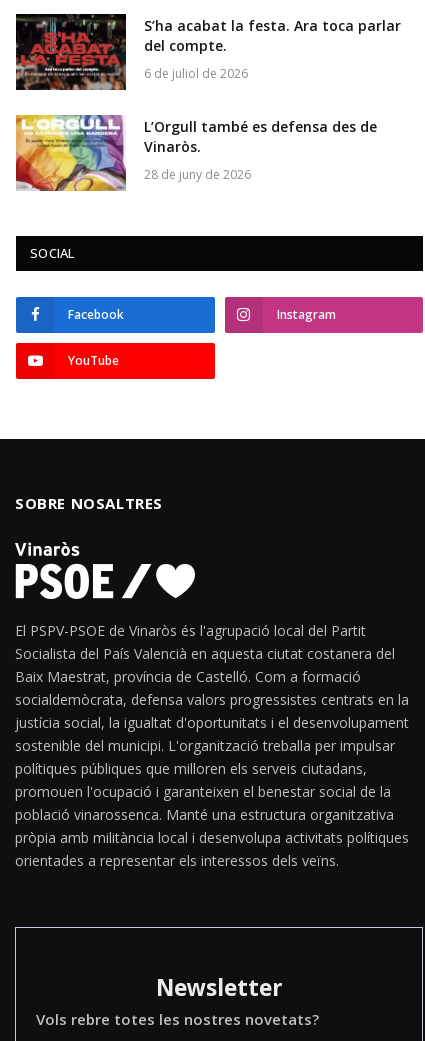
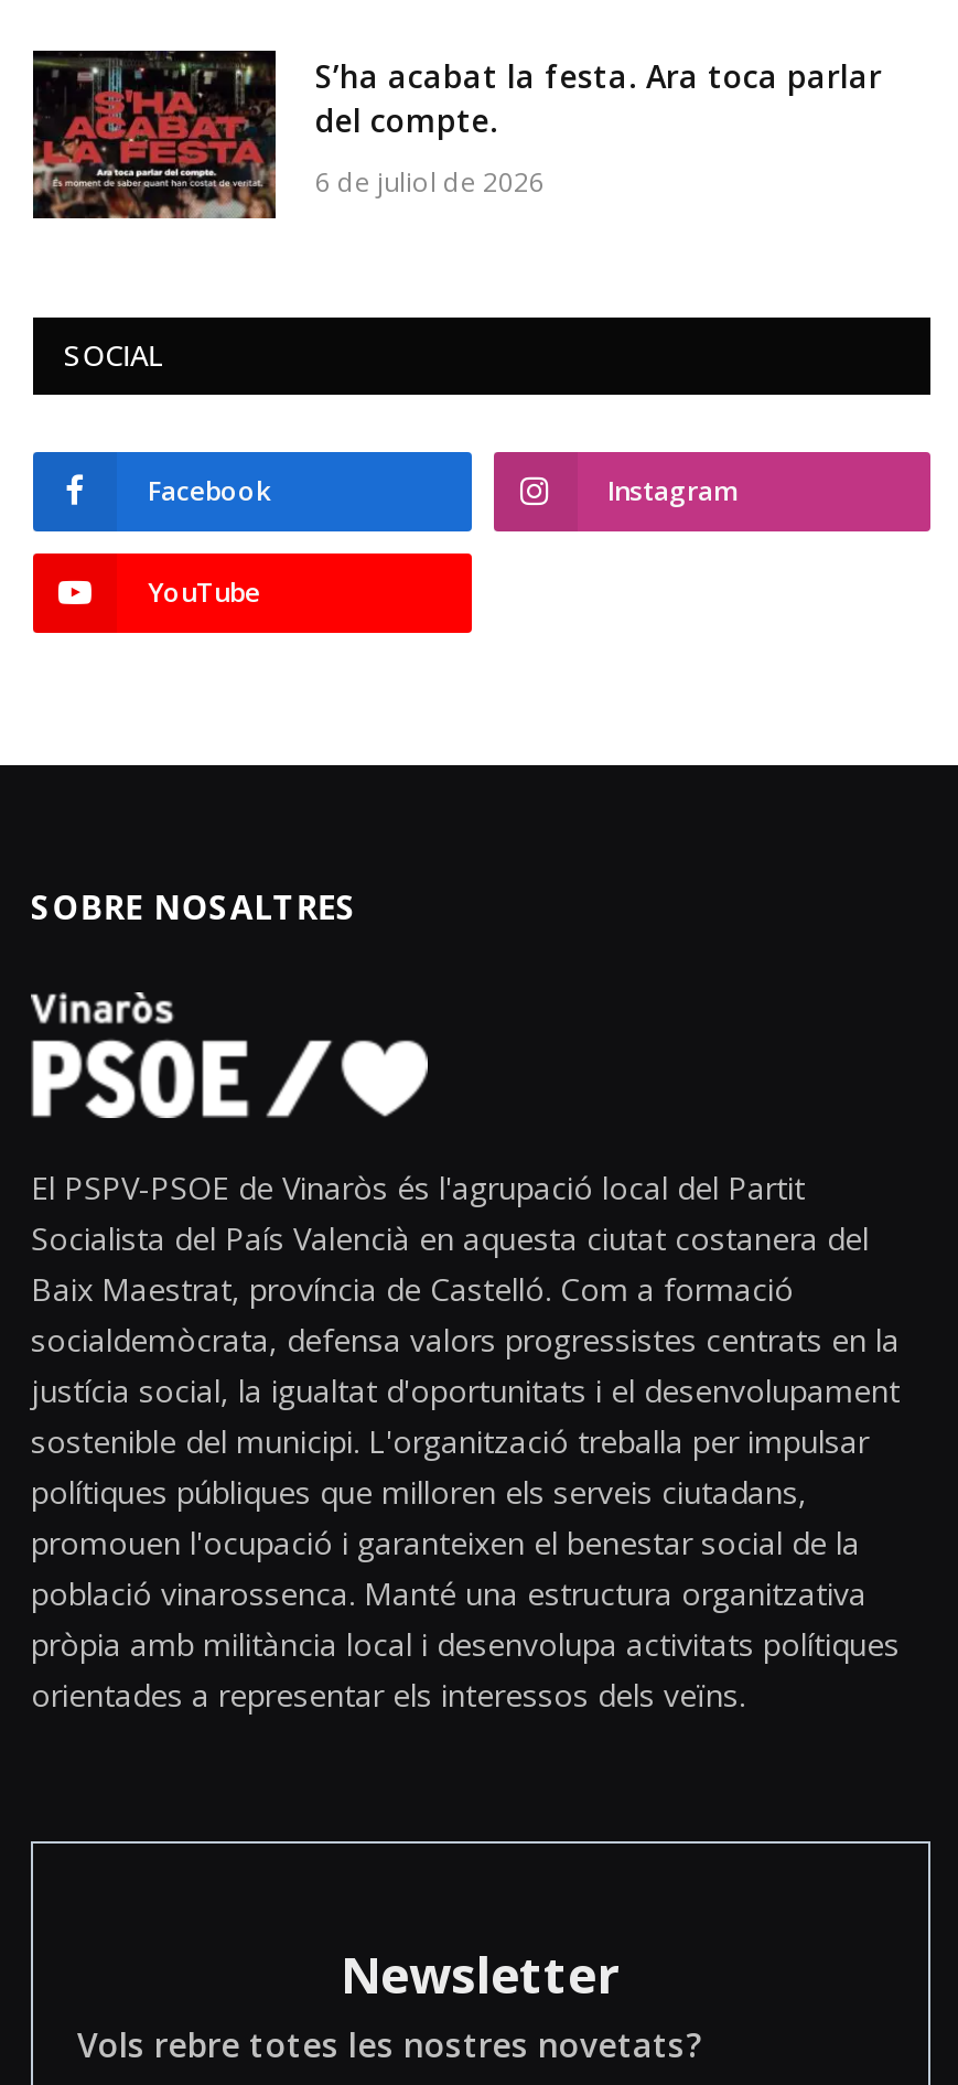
[15,114,377,192] [image] | L’Orgull també es defensa des de | Vinaròs. | 28 de juny de 2026 -> none

